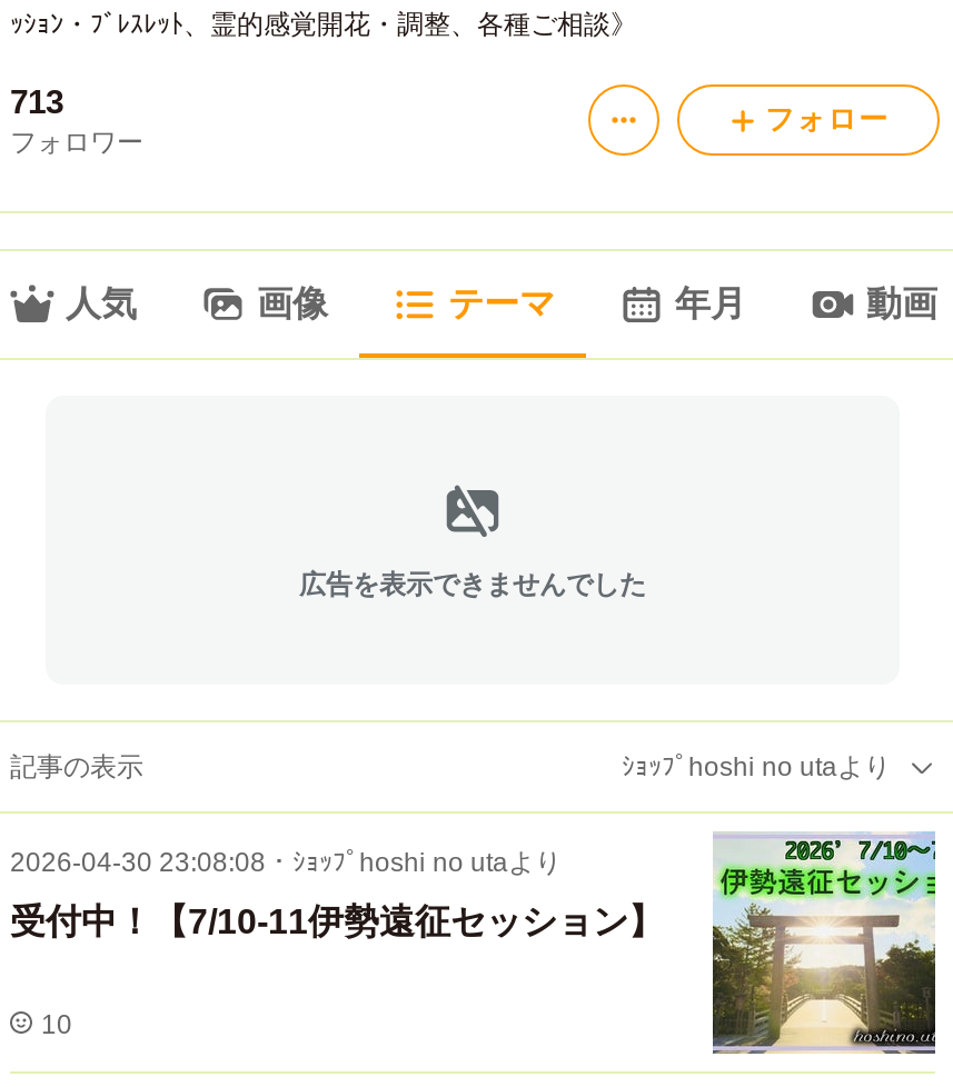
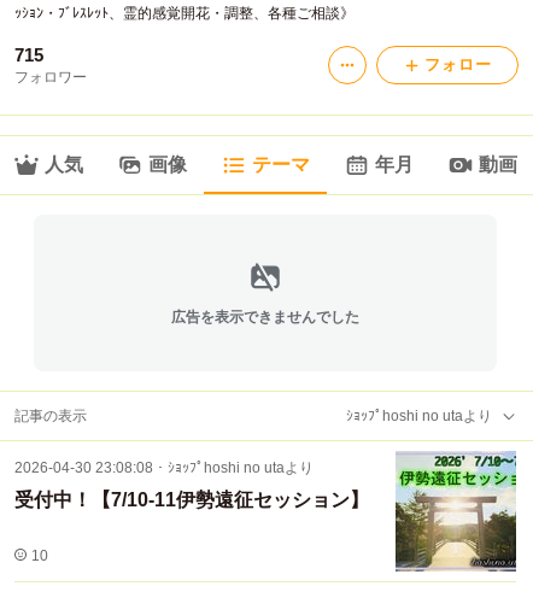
[10,82,63,120] 713 -> [14,45,43,65] 715

